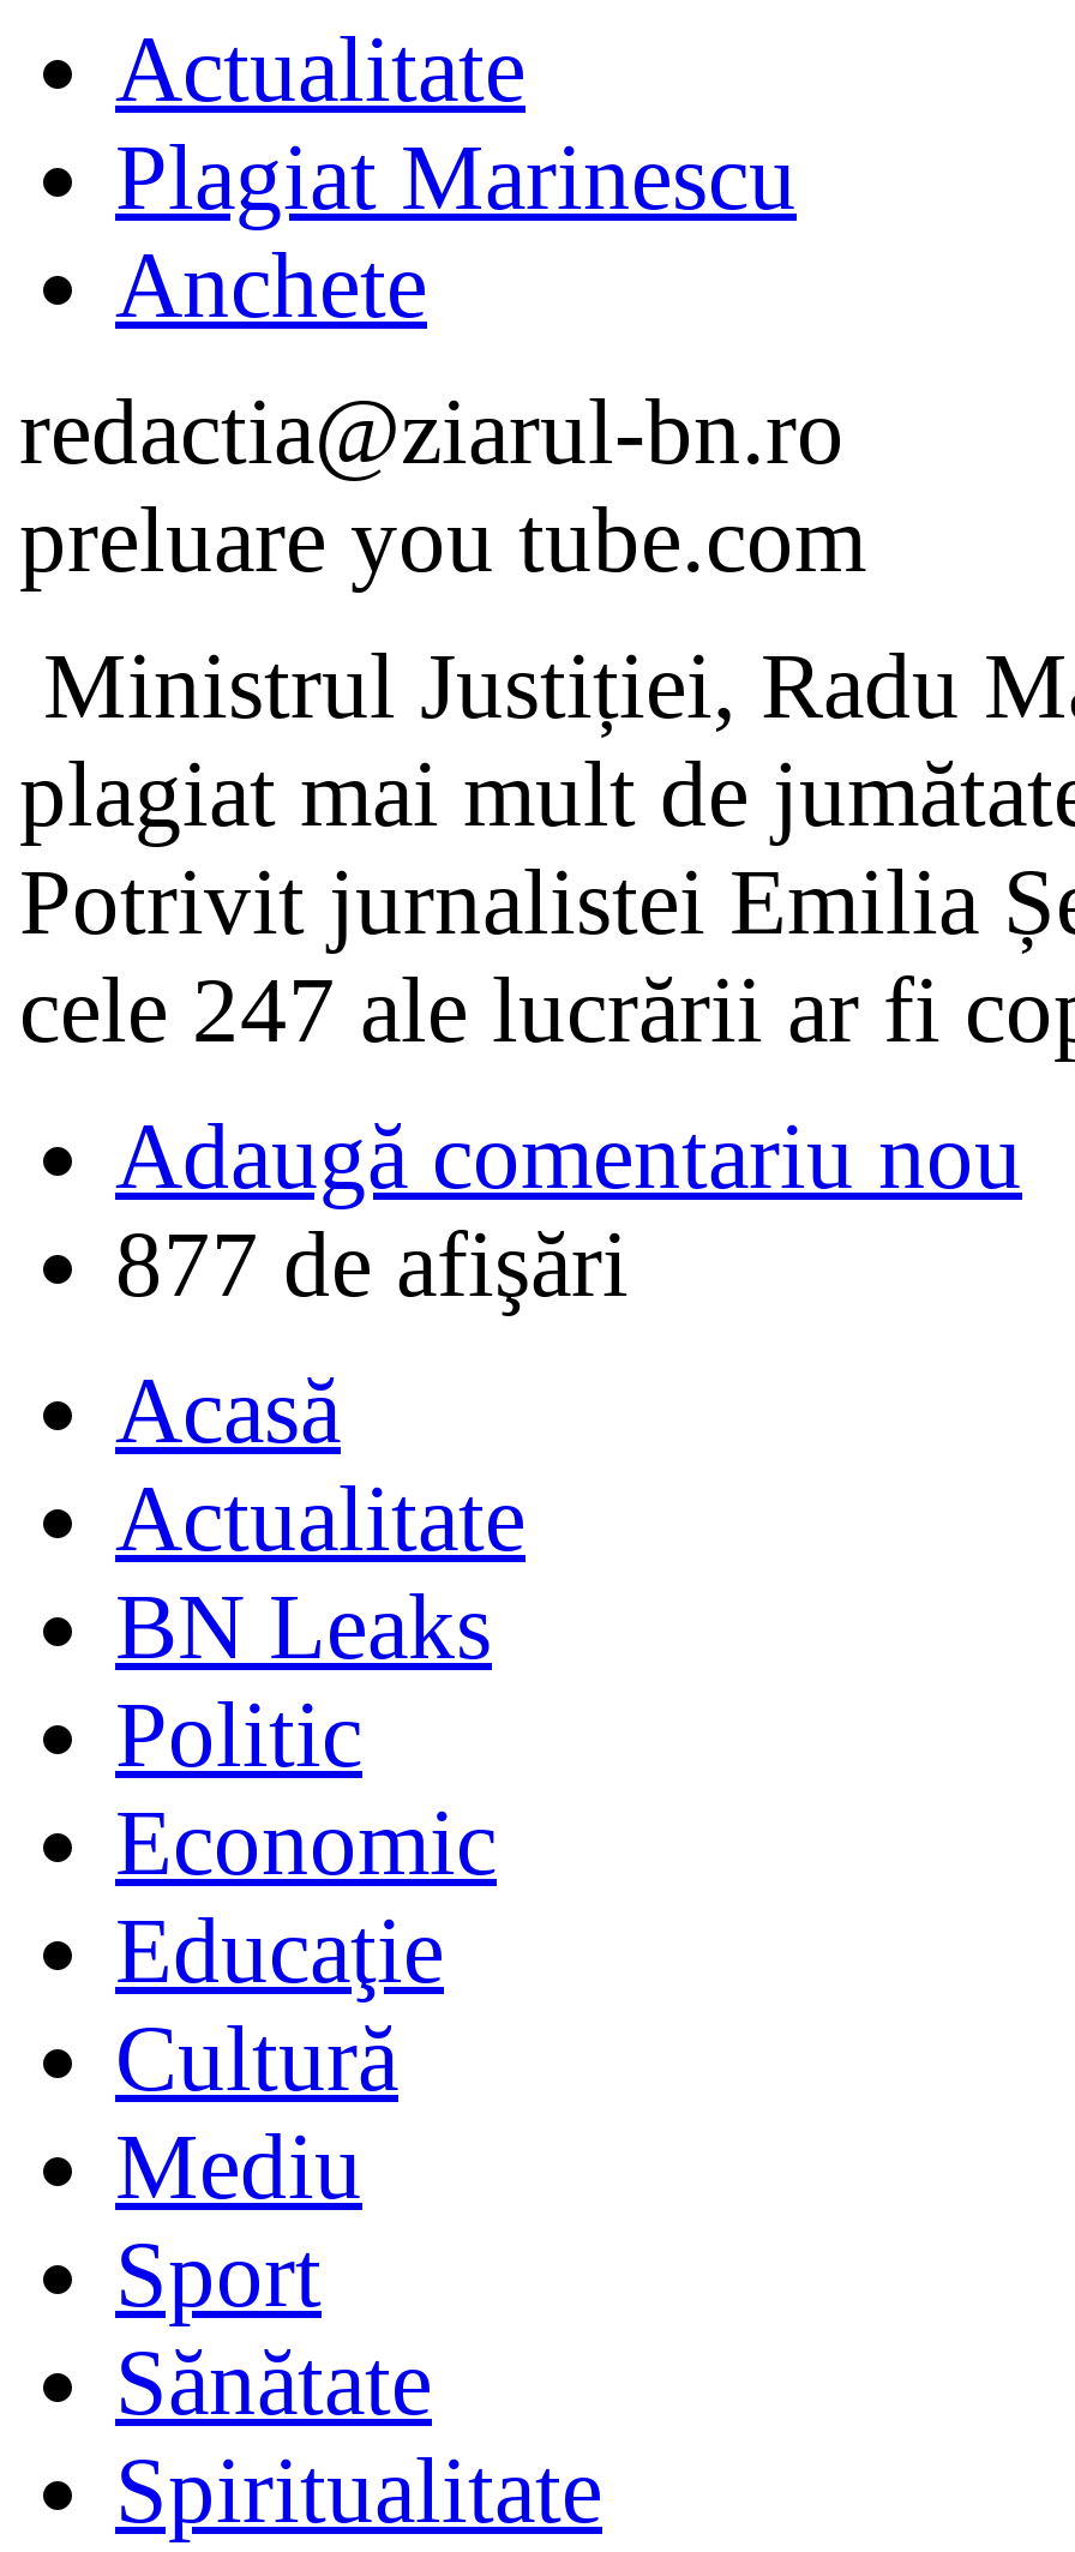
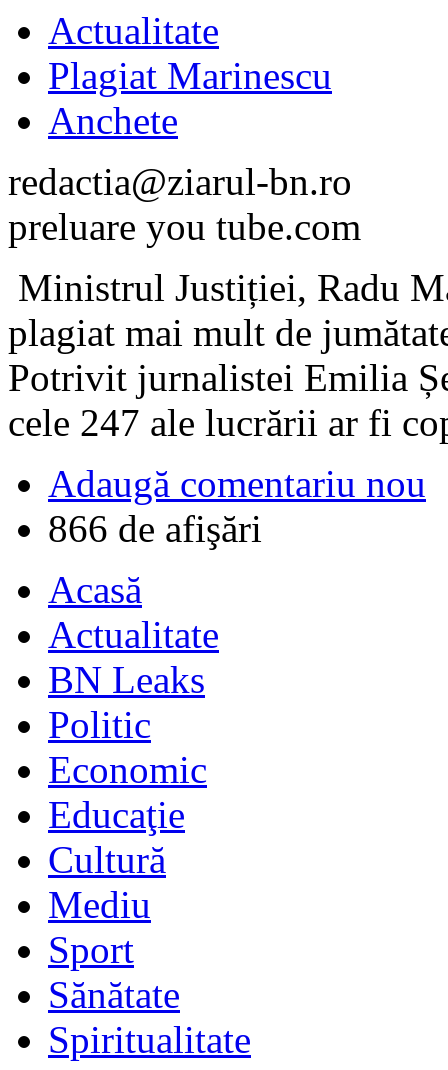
[115,1211,629,1314] 877 de afişări -> [48,507,262,550] 866 de afişări

